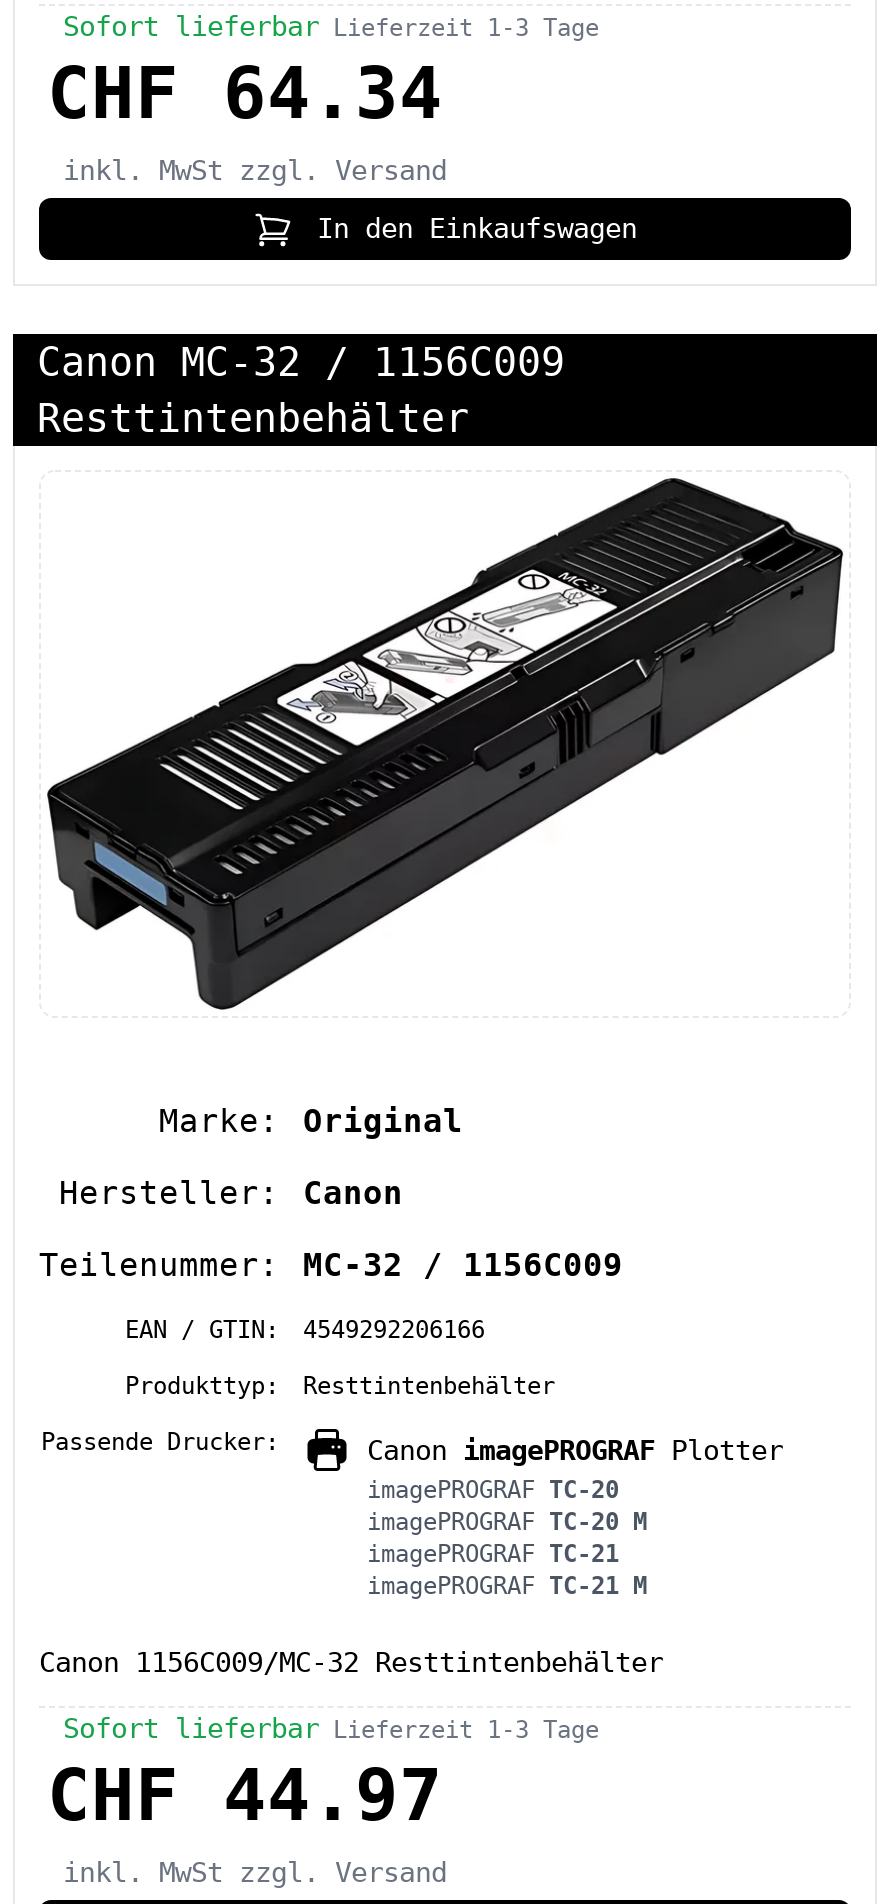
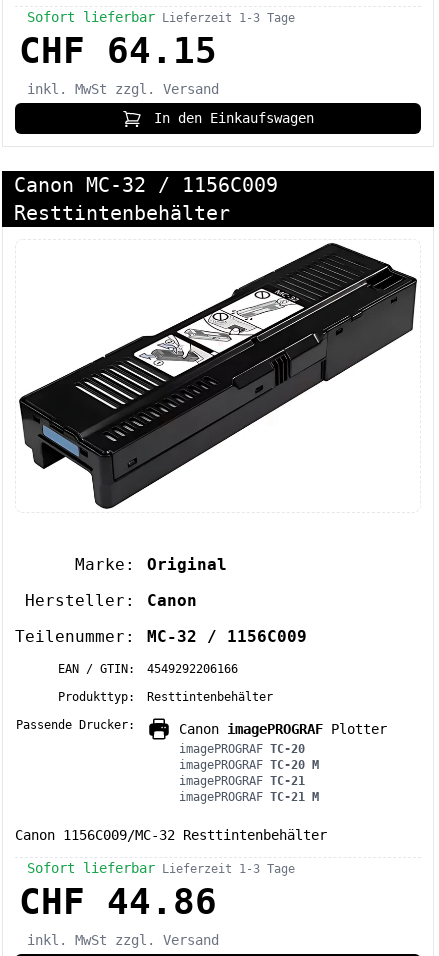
[47,52,443,134] CHF 64.34 -> [19,30,217,71] CHF 64.15
[47,1754,443,1836] CHF 44.97 -> [19,881,217,922] CHF 44.86

